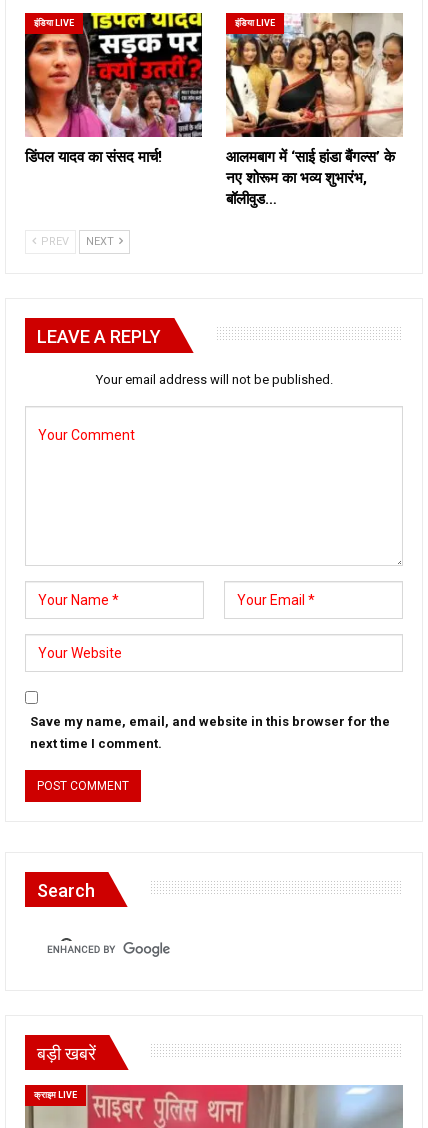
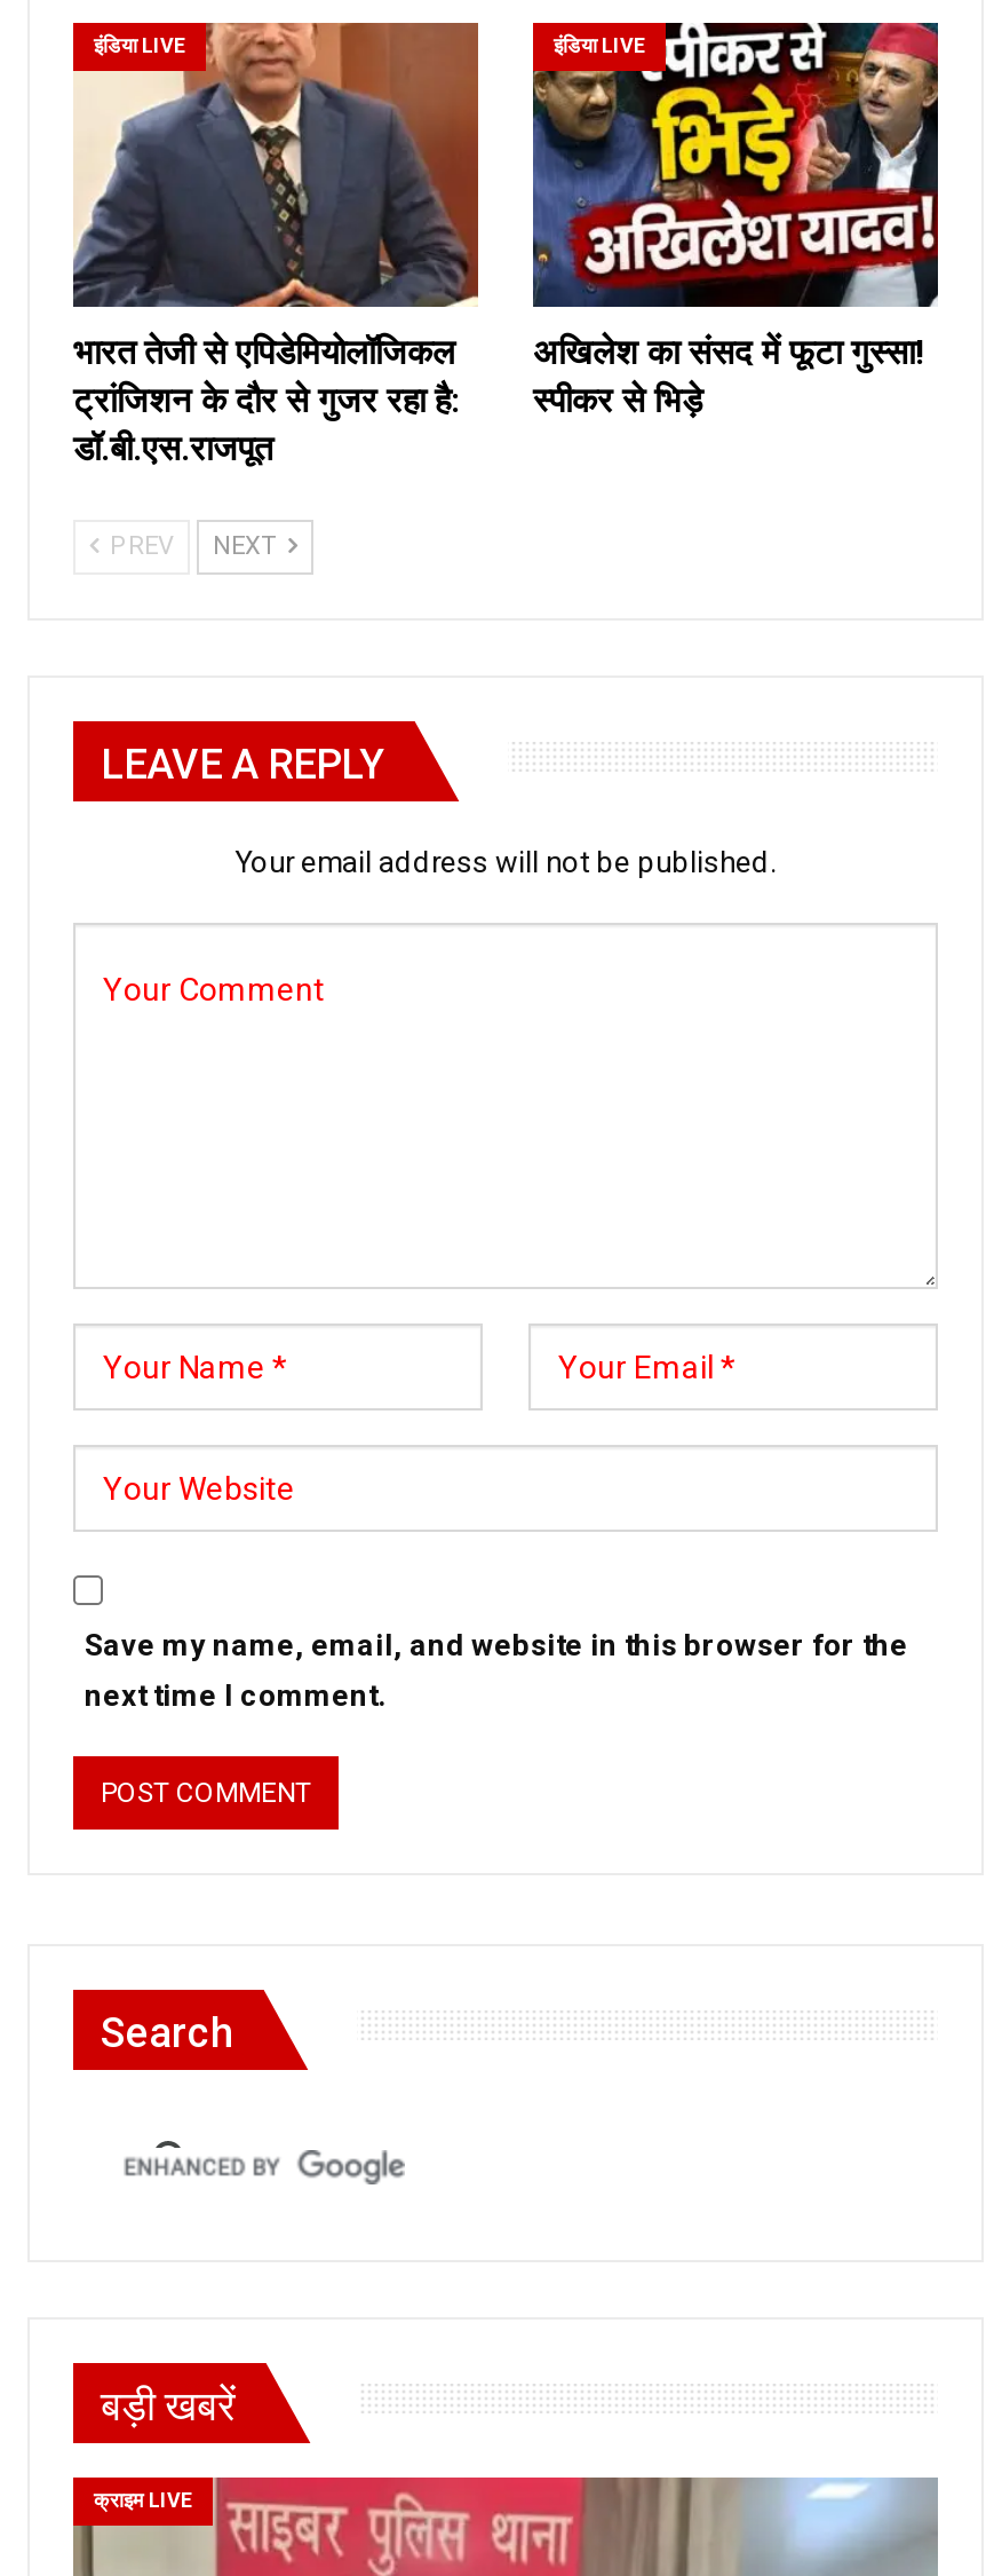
[24,12,203,166] [image] | डिंपल यादव का संसद मार्च! -> [71,21,480,469] [image] | भारत तेजी से एपिडेमियोलॉजिकल | ट्रांजिशन के दौर से गुजर रहा है: | डॉ.बी.एस.राजपूत
[225,12,404,208] [image] | आलमबाग में ‘साई हांडा बैंगल्स’ के | नए शोरूम का भव्य शुभारंभ, | बॉलीवुड… -> [531,21,940,421] [image] | अखिलेश का संसद में फूटा गुस्सा! | स्पीकर से भिड़े

